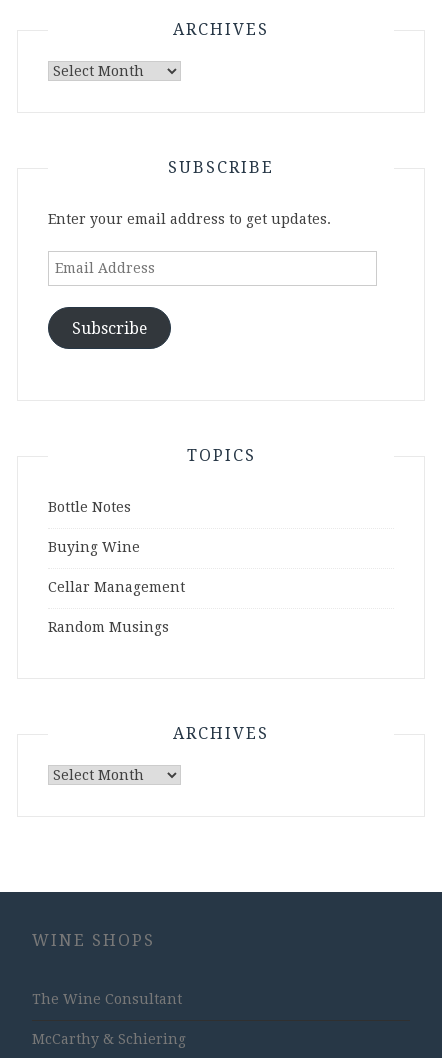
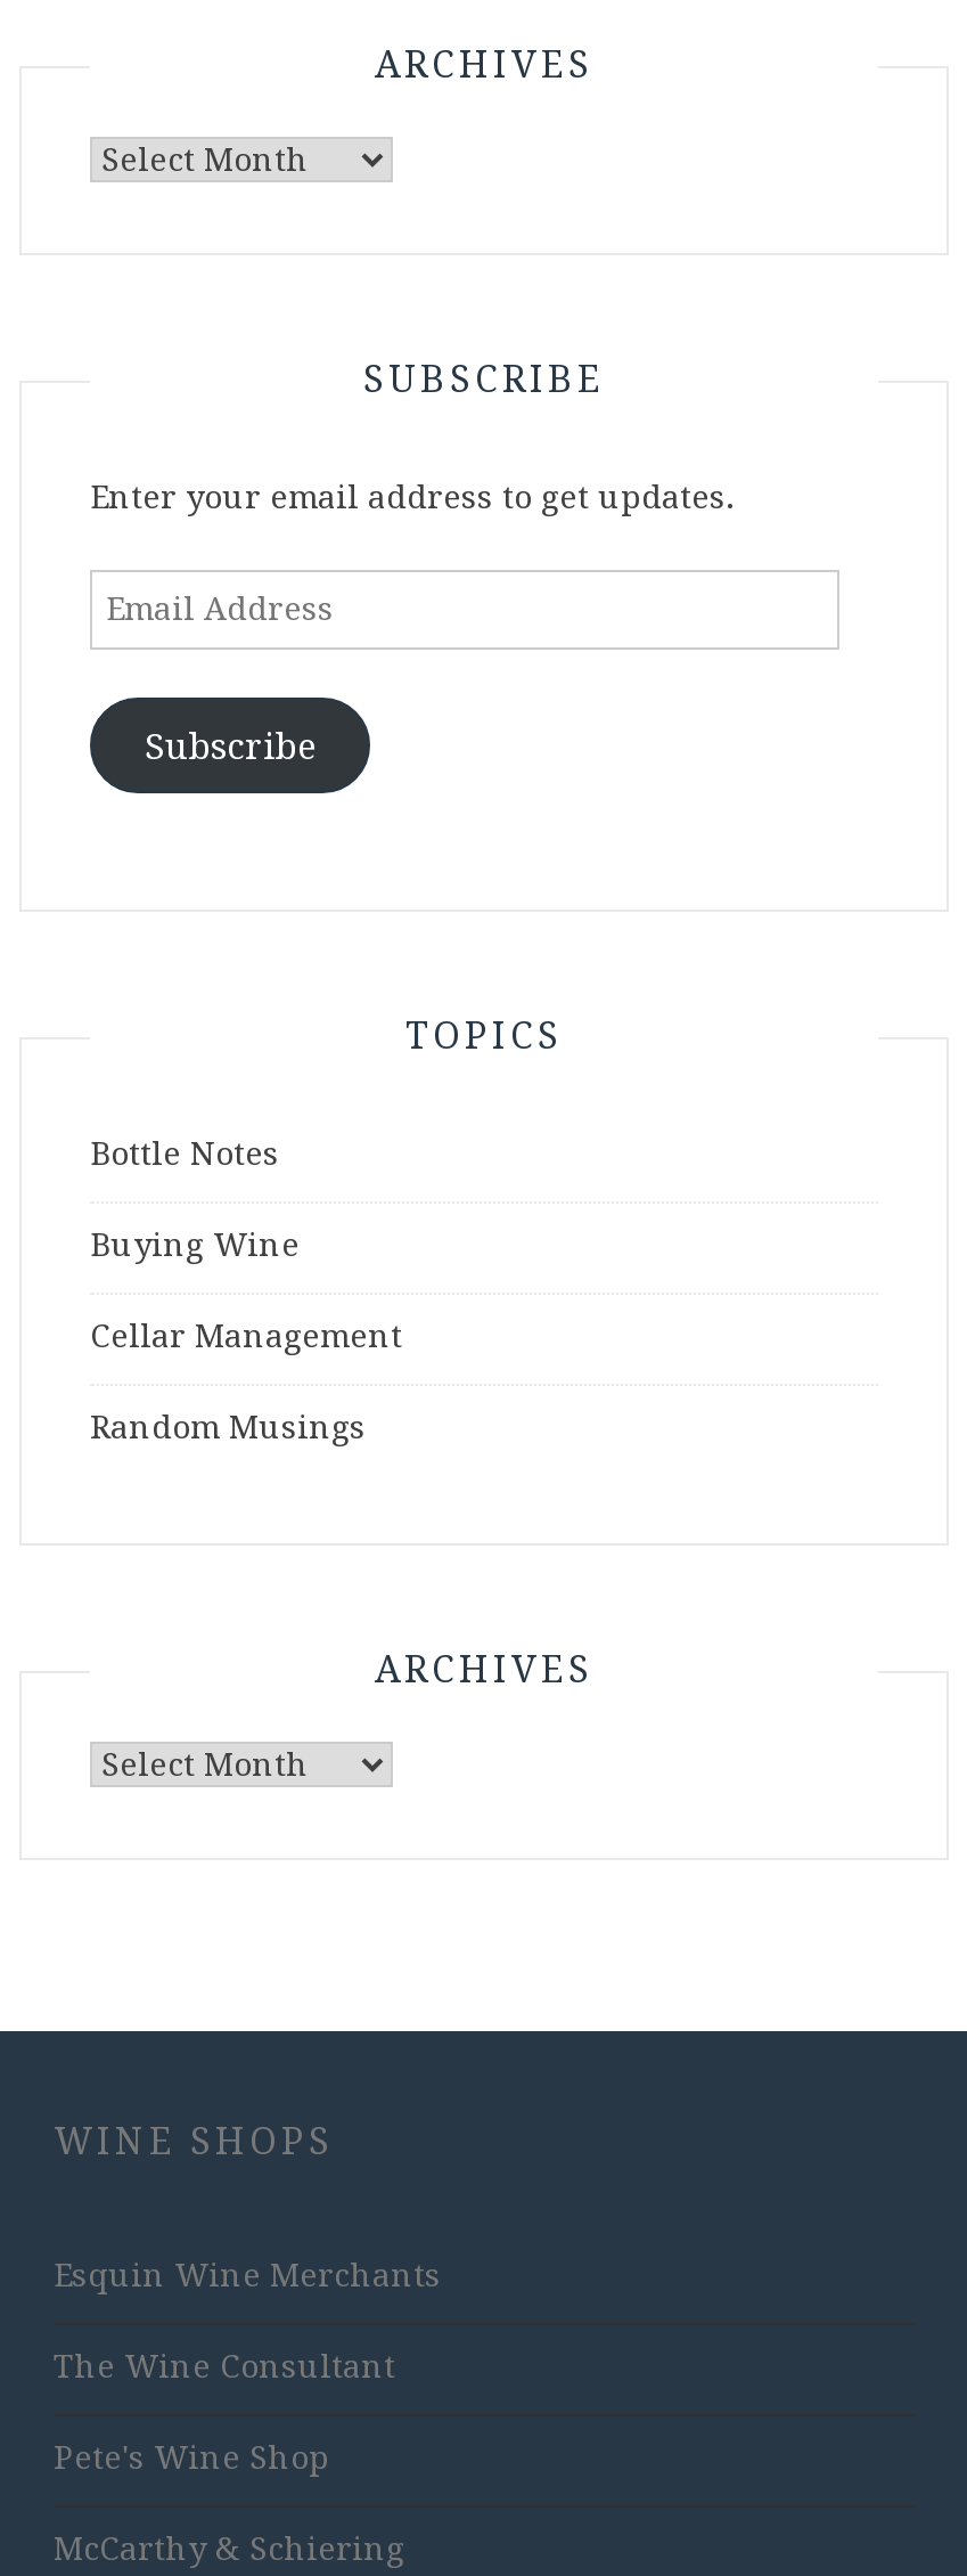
none -> [54,2257,441,2293] Esquin Wine Merchants
none -> [54,2439,329,2476] Pete's Wine Shop

